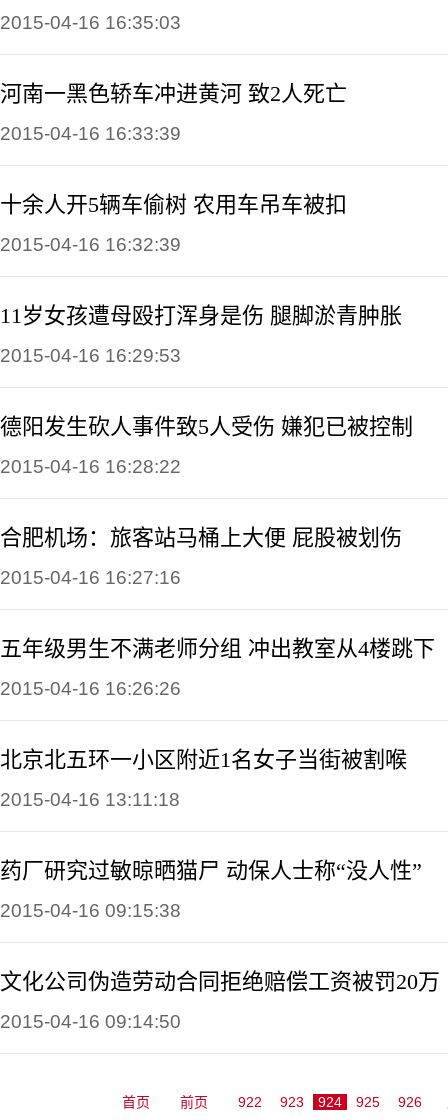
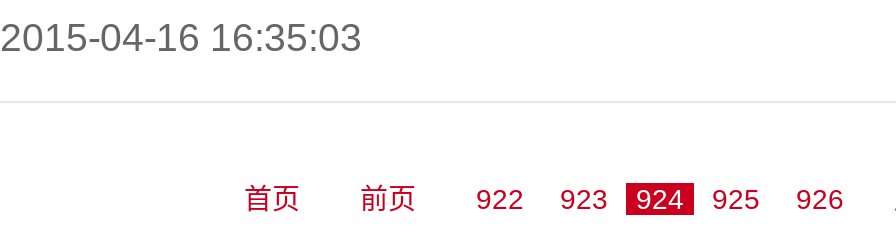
[0,81,440,1032] 河南一黑色轿车冲进黄河 致2人死亡 | 2015-04-16 16:33:39 | 十余人开5辆车偷树 农用车吊车被扣 | 2015-04-16 16:32:39 | 11岁女孩遭母殴打浑身是伤 腿脚淤青肿胀 | 2015-04-16 16:29:53 | 德阳发生砍人事件致5人受伤 嫌犯已被控制 | 2015-04-16 16:28:22 | 合肥机场：旅客站马桶上大便 屁股被划伤 | 2015-04-16 16:27:16 | 五年级男生不满老师分组 冲出教室从4楼跳下 | 2015-04-16 16:26:26 | 北京北五环一小区附近1名女子当街被割喉 | 2015-04-16 13:11:18 | 药厂研究过敏晾晒猫尸 动保人士称“没人性” | 2015-04-16 09:15:38 | 文化公司伪造劳动合同拒绝赔偿工资被罚20万 | 2015-04-16 09:14:50 -> none

